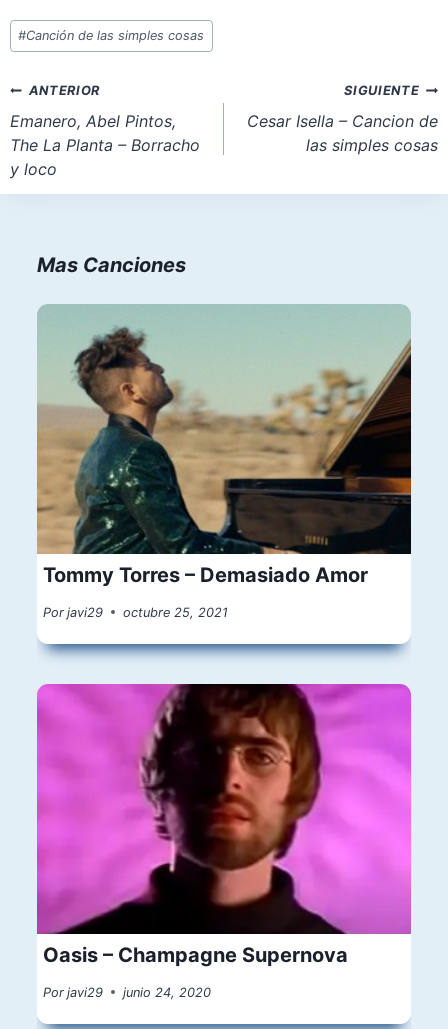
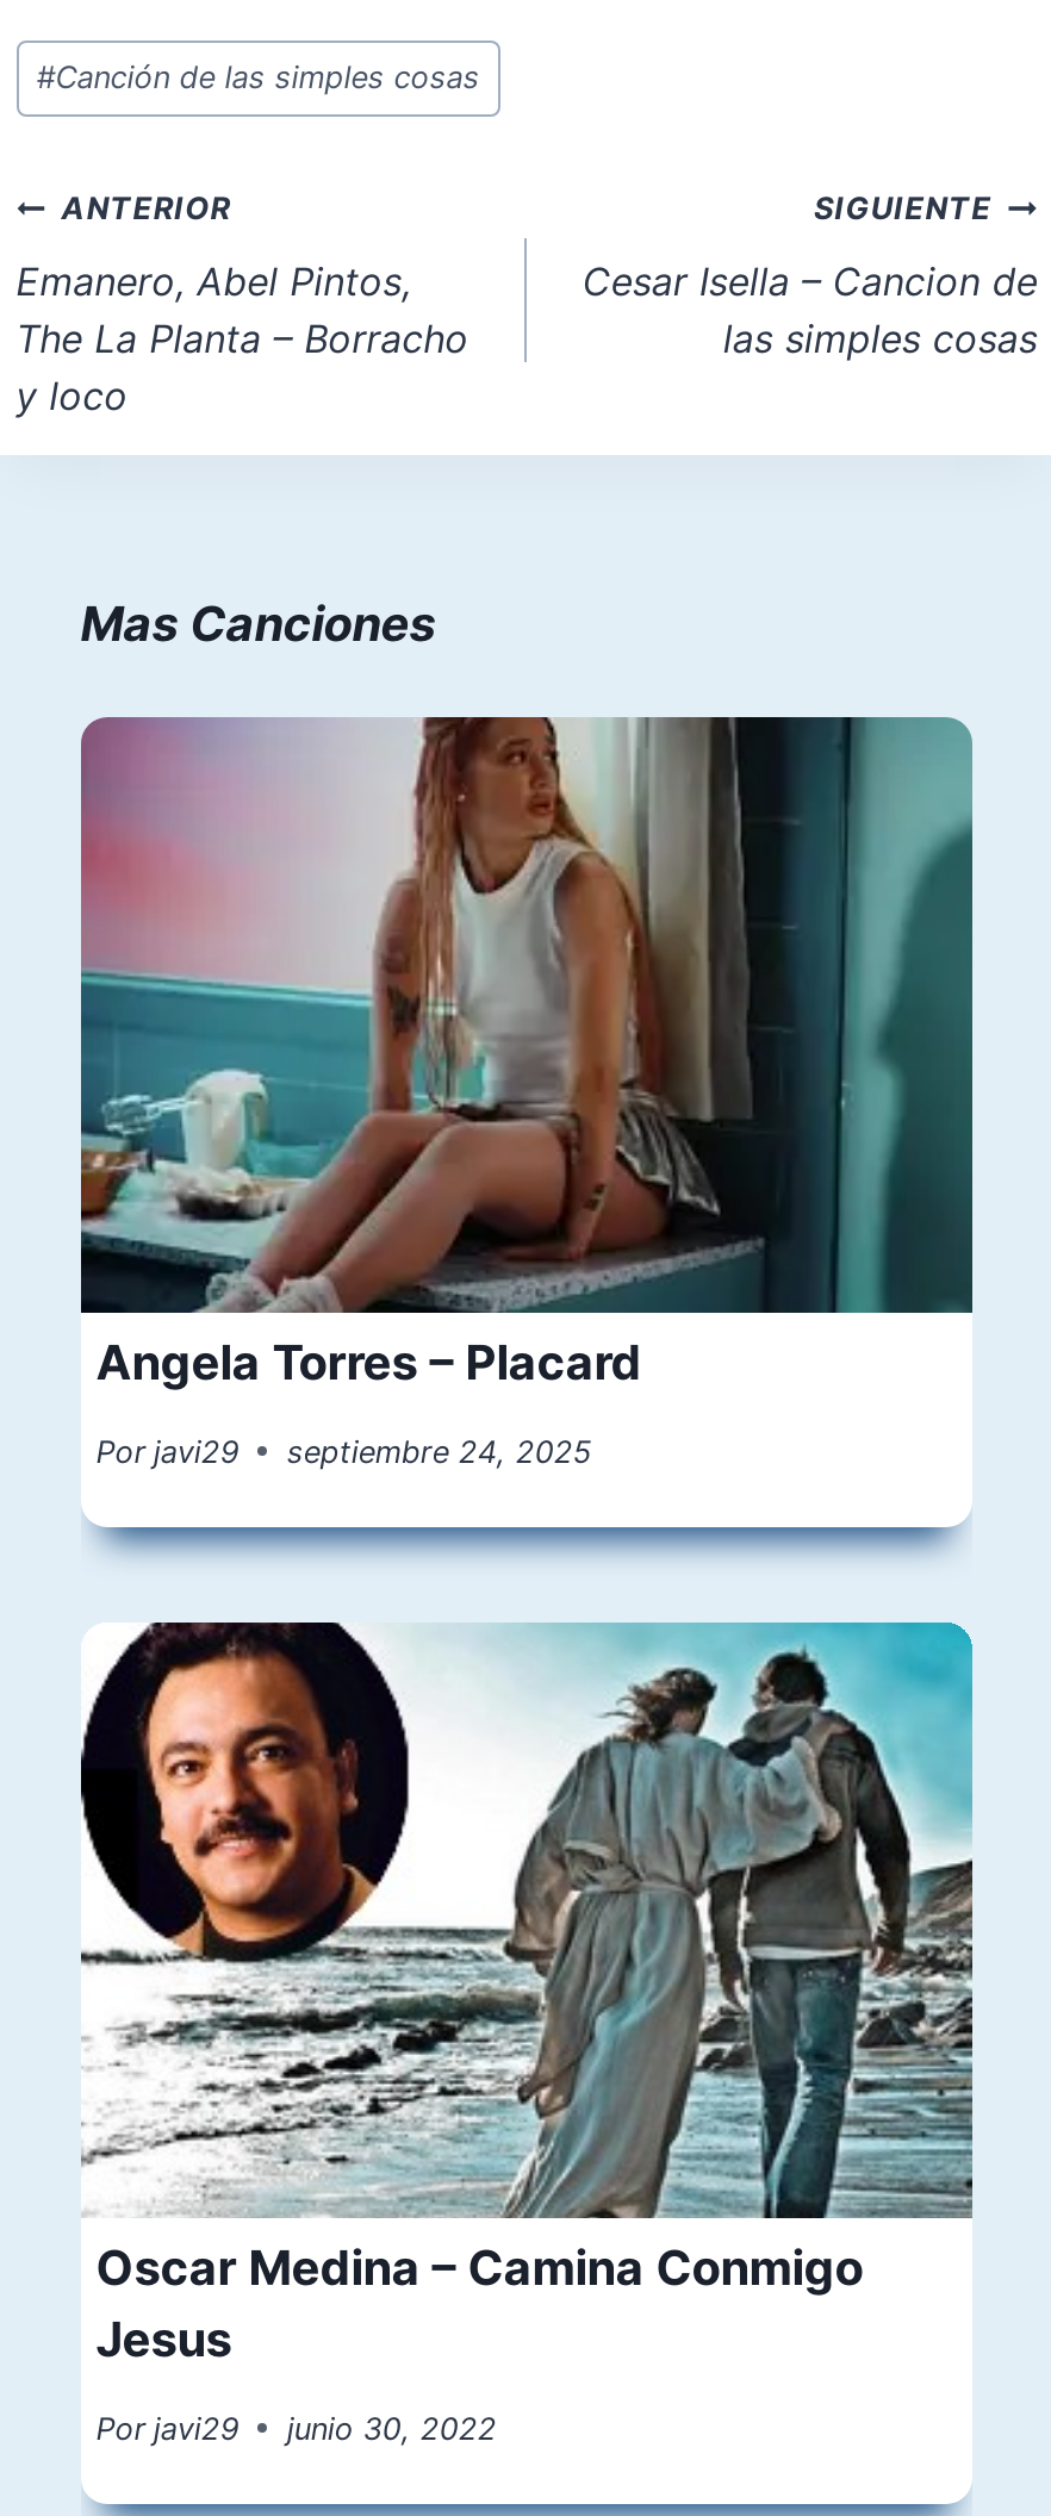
[36,304,412,587] [image] | Tommy Torres – Demasiado Amor -> [79,715,975,1391] [image] | Angela Torres – Placard
[43,605,228,620] Por javi29 octubre 25, 2021 -> [96,1434,592,1470] Por javi29 septiembre 24, 2025
[36,683,412,967] [image] | Oasis – Champagne Supernova -> [79,1620,975,2369] [image] | Oscar Medina – Camina Conmigo | Jesus
[43,985,211,1000] Por javi29 junio 24, 2020 -> [96,2411,497,2447] Por javi29 junio 30, 2022

